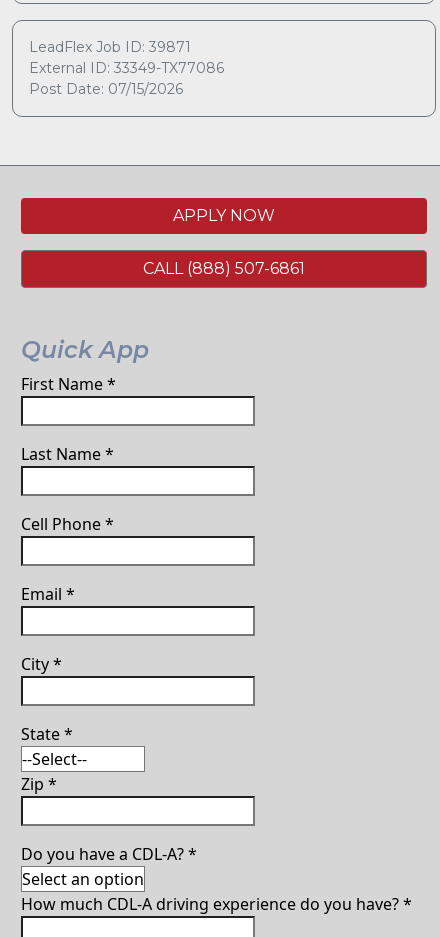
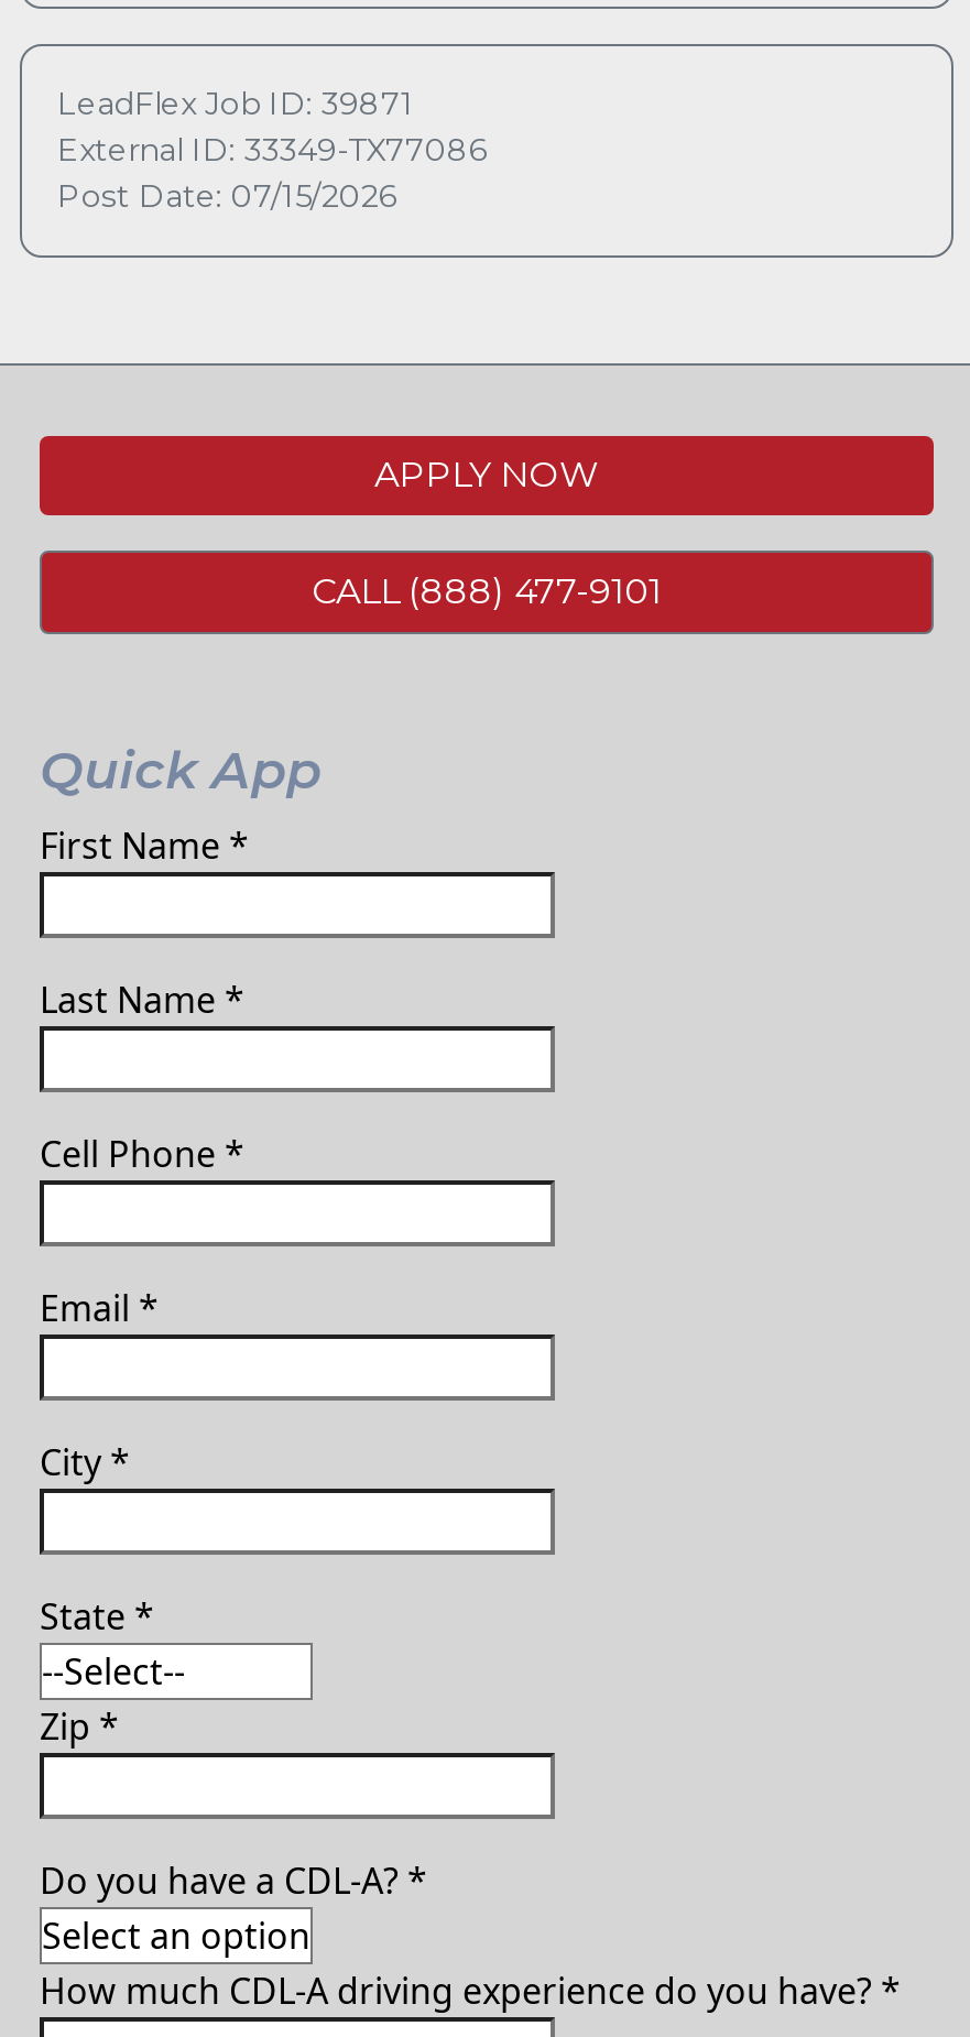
[143,259,305,278] CALL (888) 507-6861 -> [312,570,662,612] CALL (888) 477-9101

